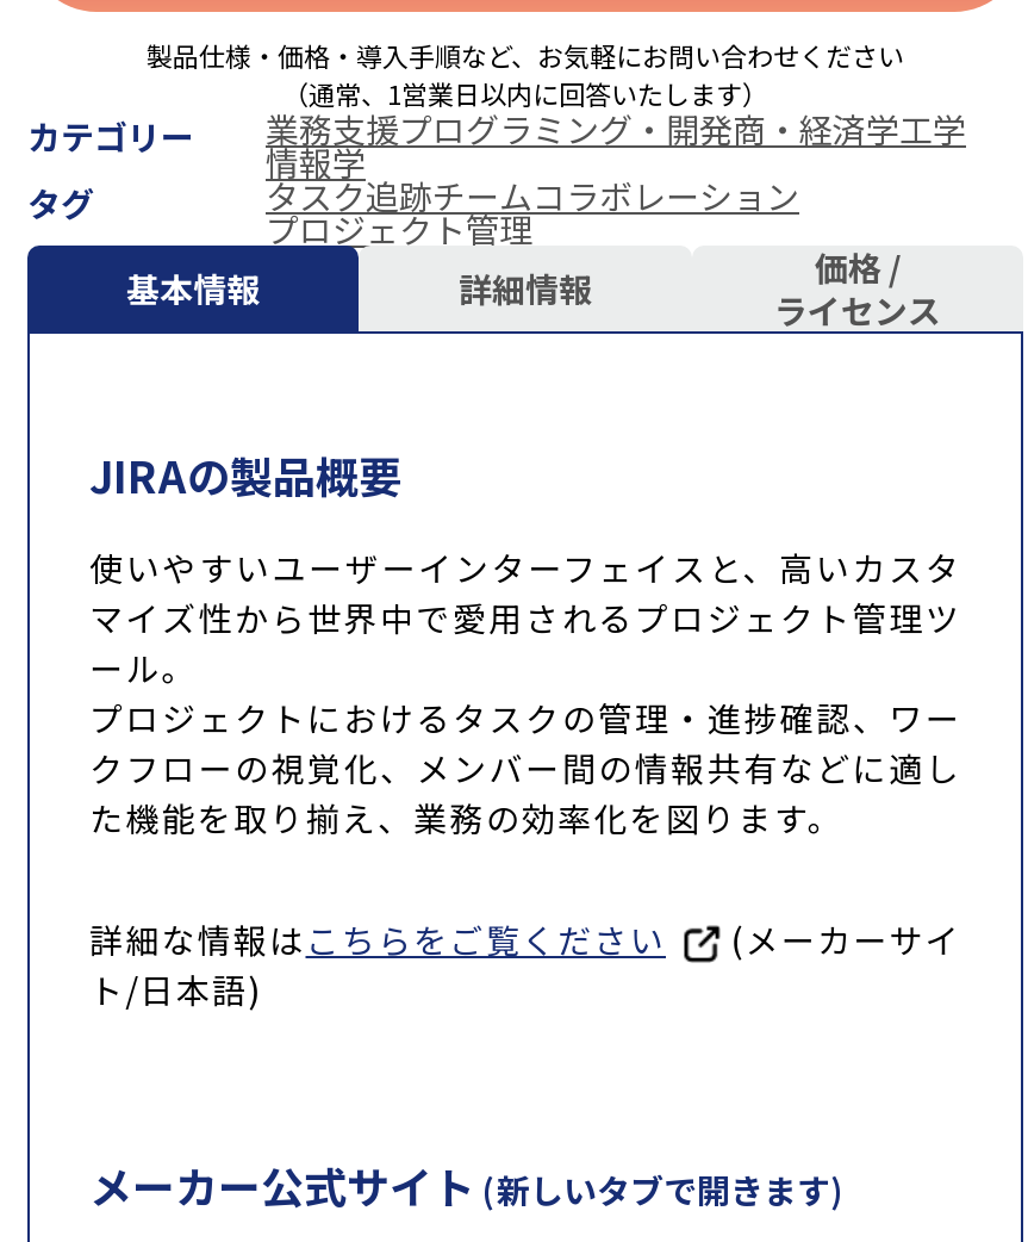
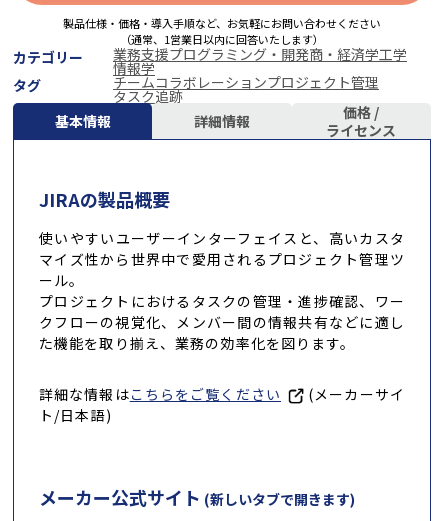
[266,172,799,253] タスク追跡チームコラボレーション | プロジェクト管理 -> [113,72,379,106] チームコラボレーションプロジェクト管理 | タスク追跡

